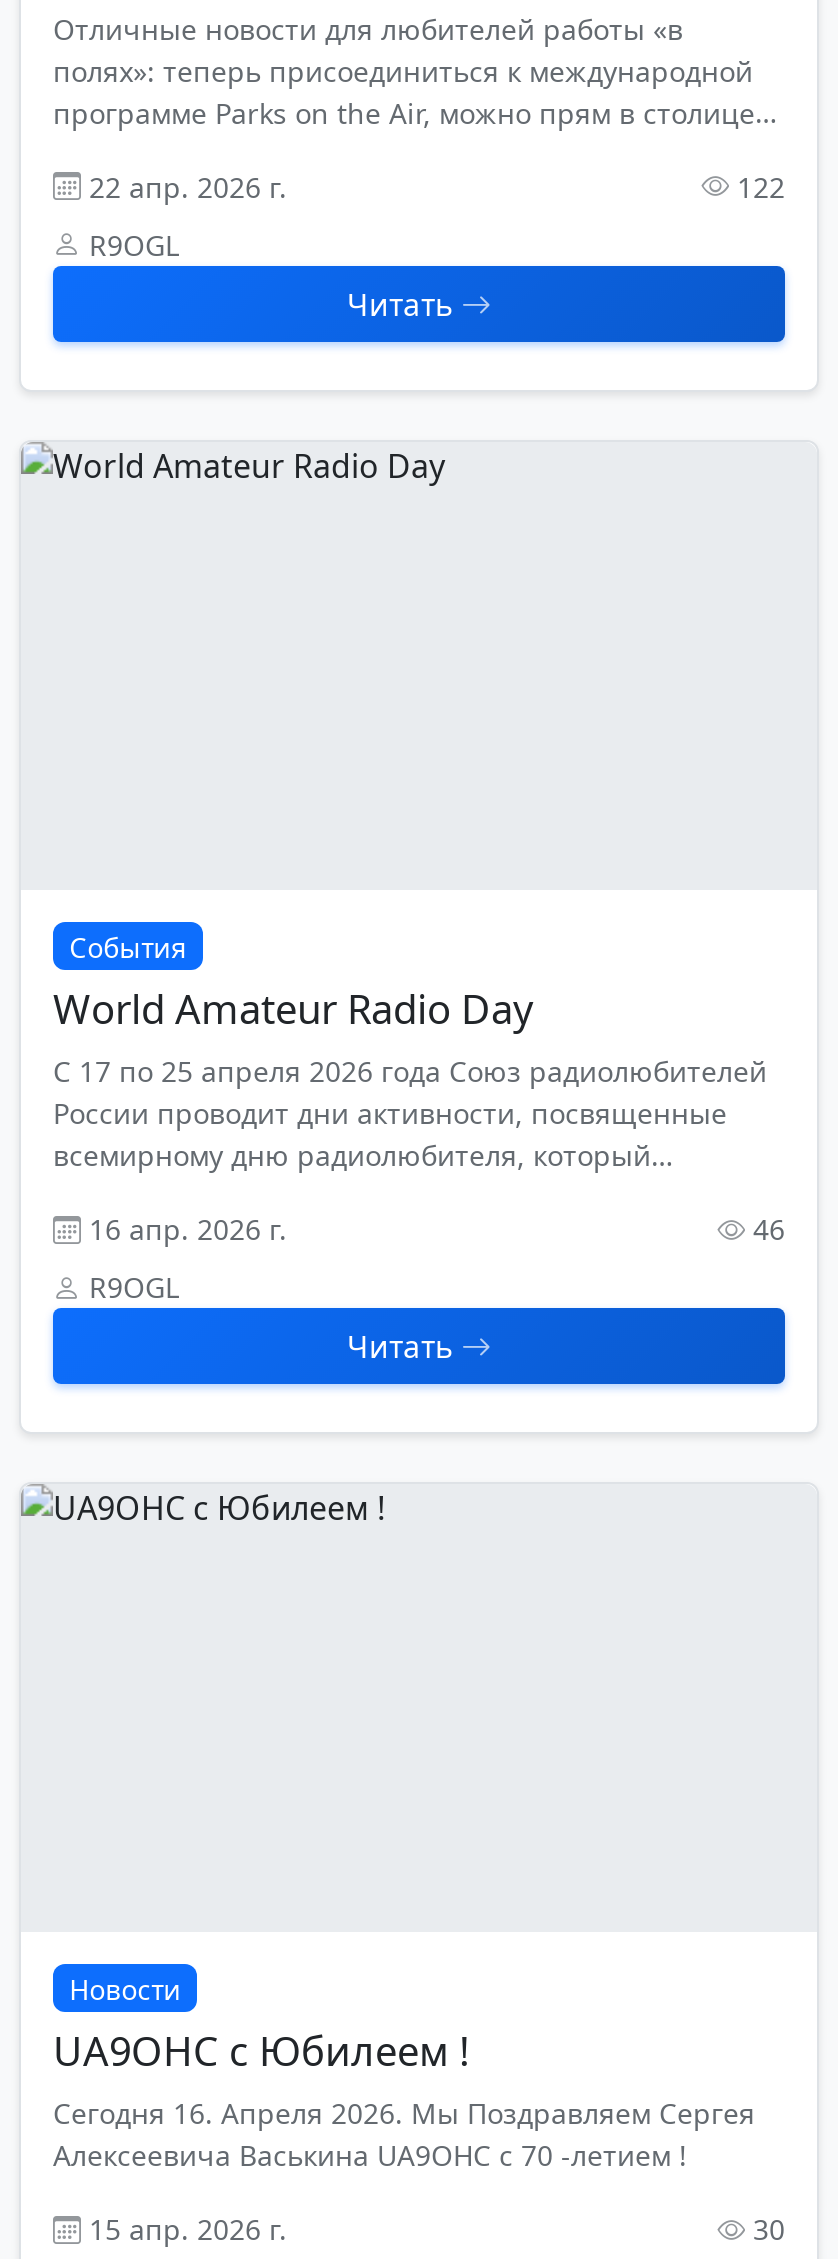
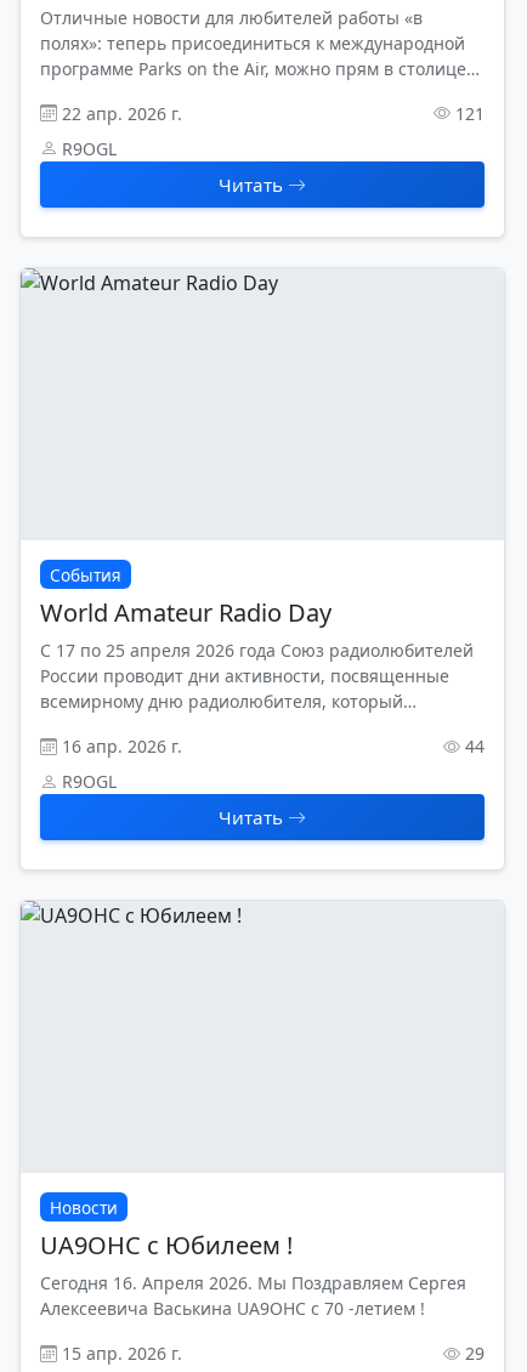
[737,167,785,205] 122 -> [455,102,484,125] 121
[753,1210,785,1248] 46 -> [465,735,484,758] 44
[753,2211,785,2249] 30 -> [465,1342,484,1365] 29

